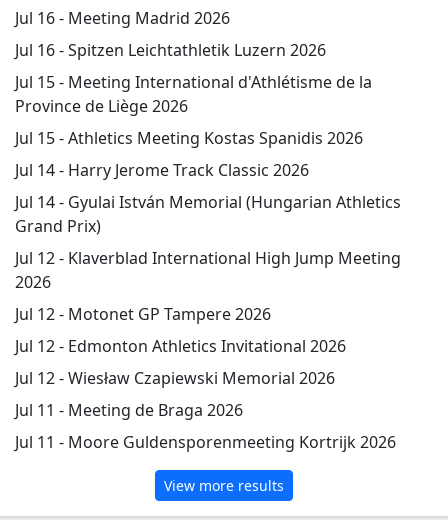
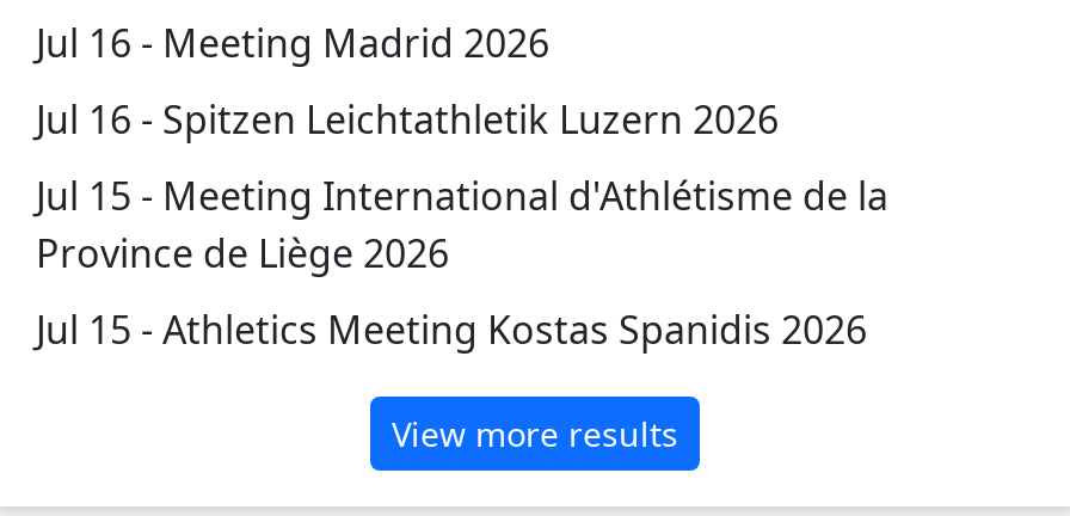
[15,159,401,453] Jul 14 - Harry Jerome Track Classic 2026 | Jul 14 - Gyulai István Memorial (Hungarian Athletics | Grand Prix) | Jul 12 - Klaverblad International High Jump Meeting | 2026 | Jul 12 - Motonet GP Tampere 2026 | Jul 12 - Edmonton Athletics Invitational 2026 | Jul 12 - Wiesław Czapiewski Memorial 2026 | Jul 11 - Meeting de Braga 2026 | Jul 11 - Moore Guldensporenmeeting Kortrijk 2026 -> none

